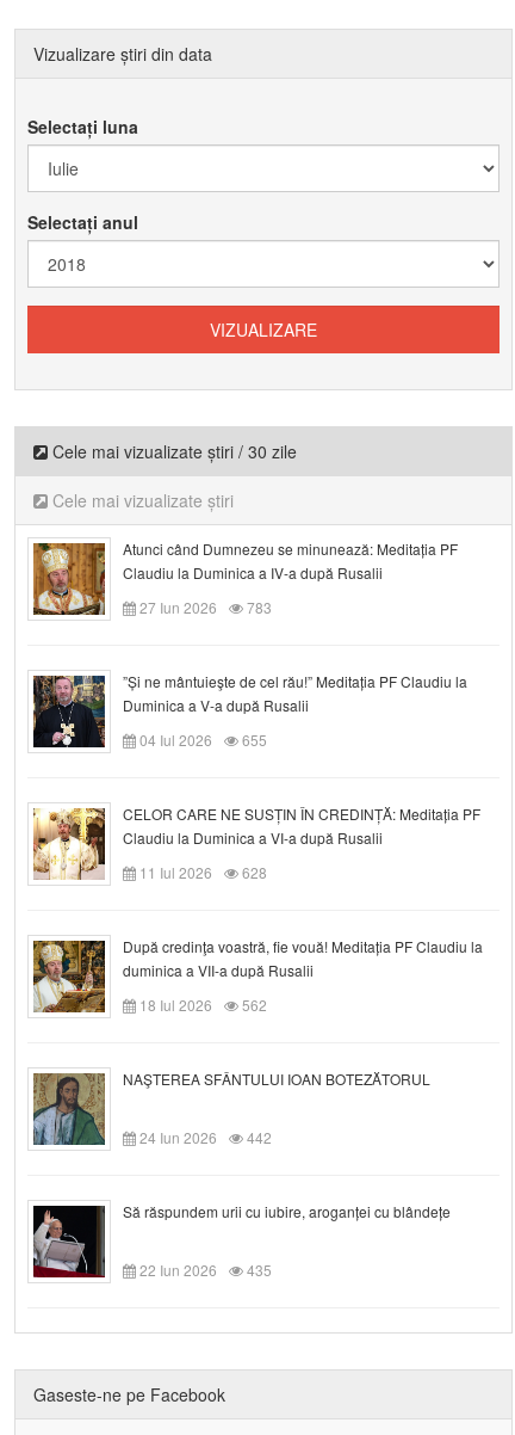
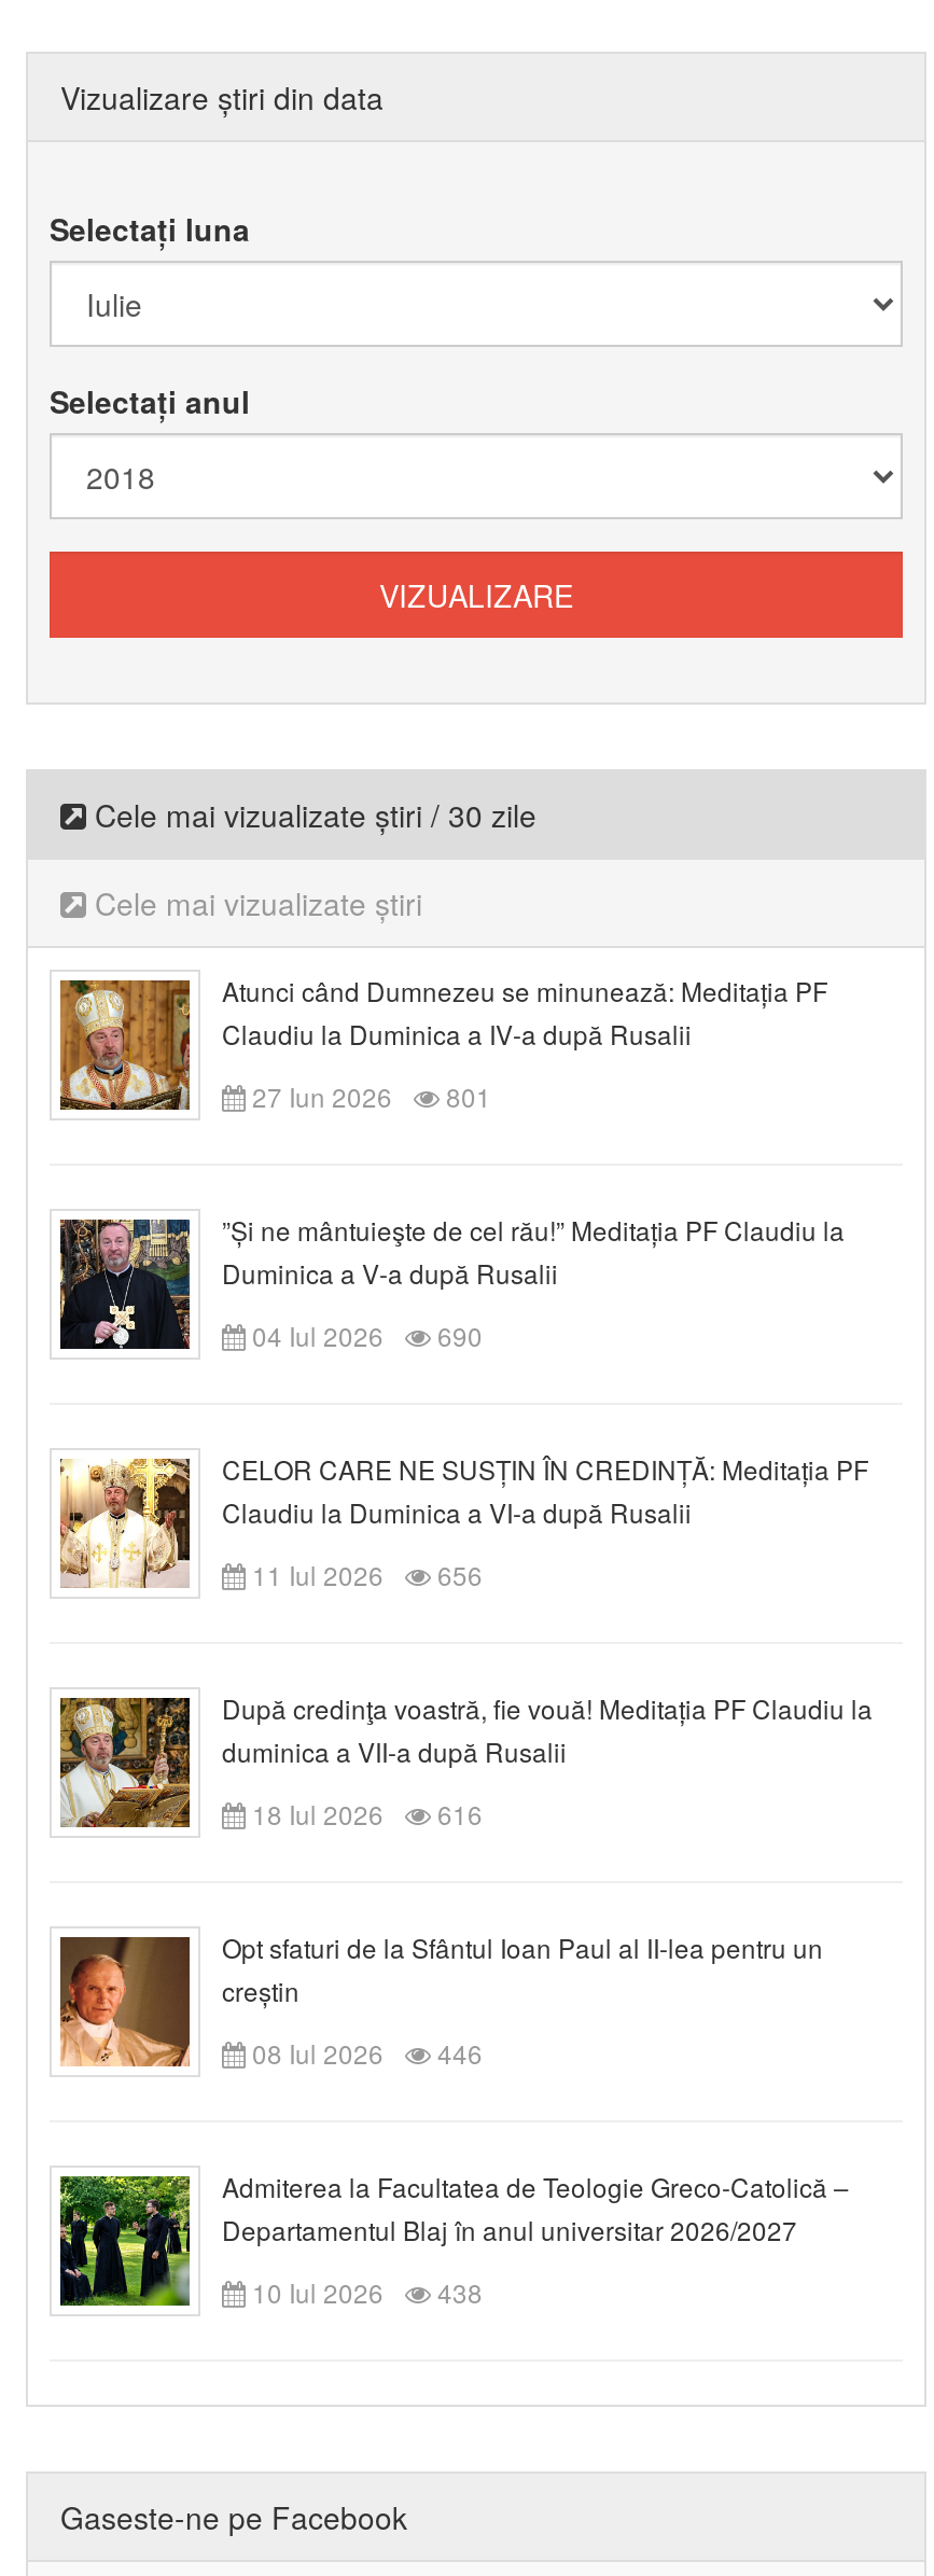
[136,597,272,617] 27 Iun 2026 783 -> [246,1077,491,1114] 27 Iun 2026 801
[136,729,267,749] 04 Iul 2026 655 -> [246,1316,483,1353] 04 Iul 2026 690
[136,862,267,882] 11 Iul 2026 628 -> [246,1555,483,1592] 11 Iul 2026 656
[136,994,267,1015] 18 Iul 2026 562 -> [246,1794,483,1831] 18 Iul 2026 616
[32,1068,430,1146] [image] | NAŞTEREA SFÂNTULUI IOAN BOTEZĂTORUL -> [58,1928,823,2069] [image] | Opt sfaturi de la Sfântul Ioan Paul al II-lea pentru un | creștin
[136,1127,272,1147] 24 Iun 2026 | 442 -> [246,2034,483,2070] 08 Iul 2026 | 446
[32,1201,451,1279] [image] | Să răspundem urii cu iubire, aroganței cu blândețe -> [58,2167,849,2308] [image] | Admiterea la Facultatea de Teologie Greco-Catolică – | Departamentul Blaj în anul universitar 2026/2027
[136,1259,272,1280] 22 Iun 2026 | 435 -> [246,2273,483,2309] 10 Iul 2026 | 438

